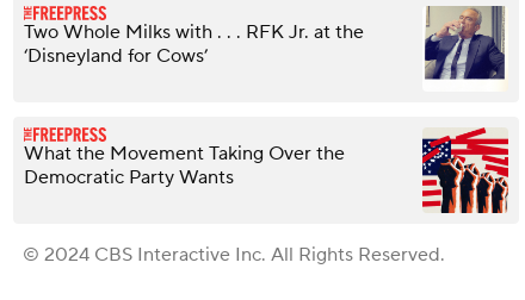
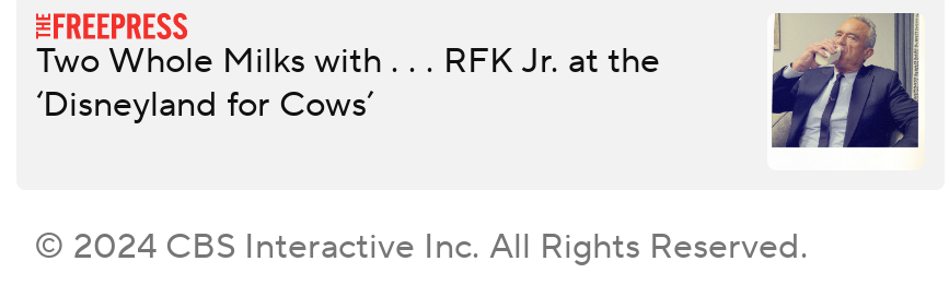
[421,127,509,214] [image] -> none
[24,141,345,189] What the Movement Taking Over the | Democratic Party Wants -> none

